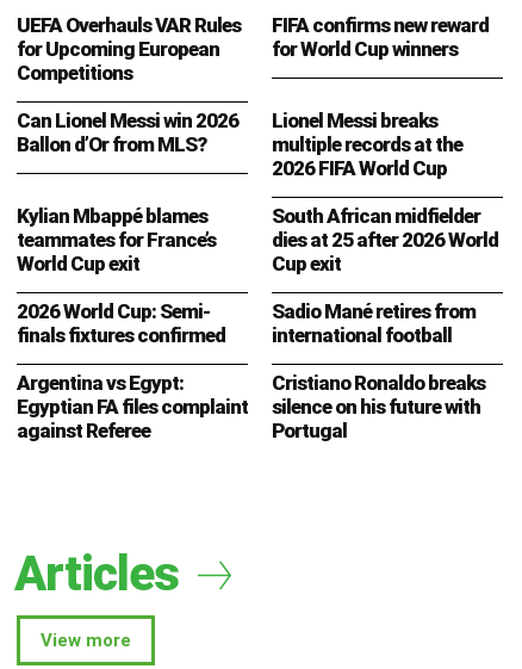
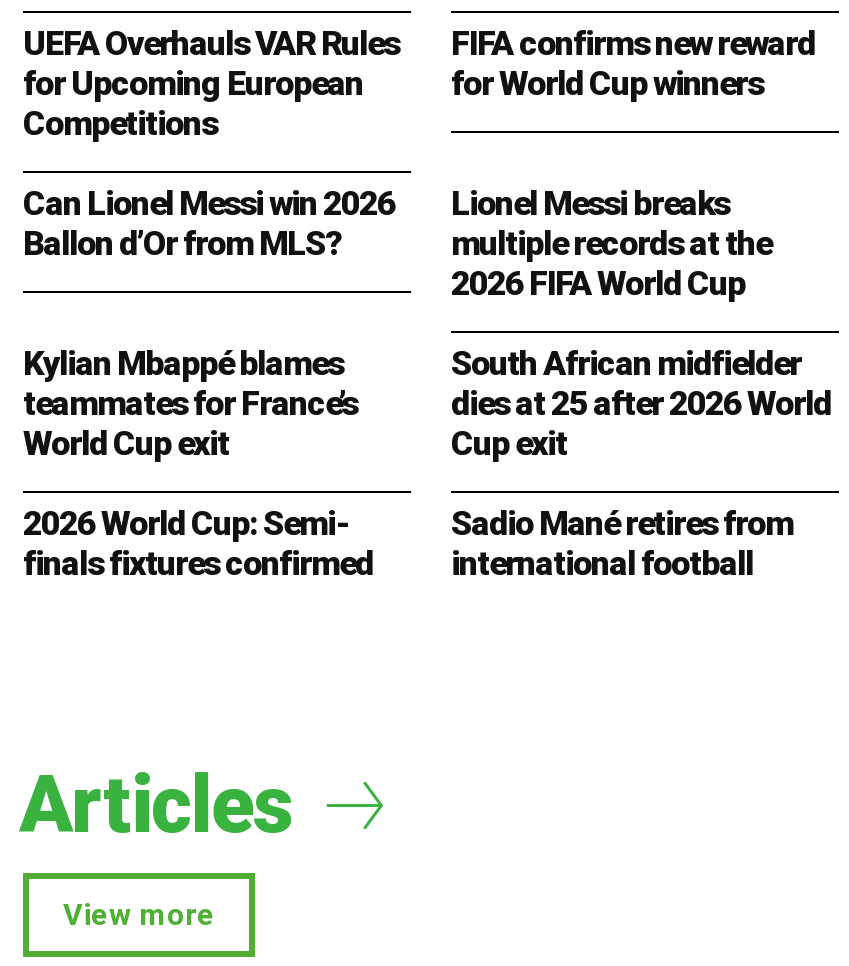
[17,371,248,443] Argentina vs Egypt: | Egyptian FA files complaint | against Referee -> none
[272,371,485,443] Cristiano Ronaldo breaks | silence on his future with | Portugal -> none

